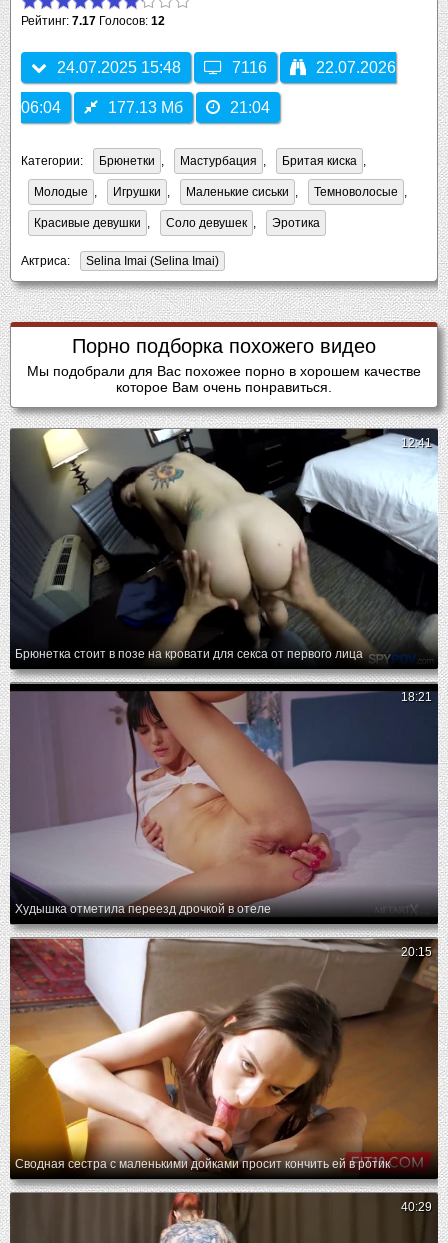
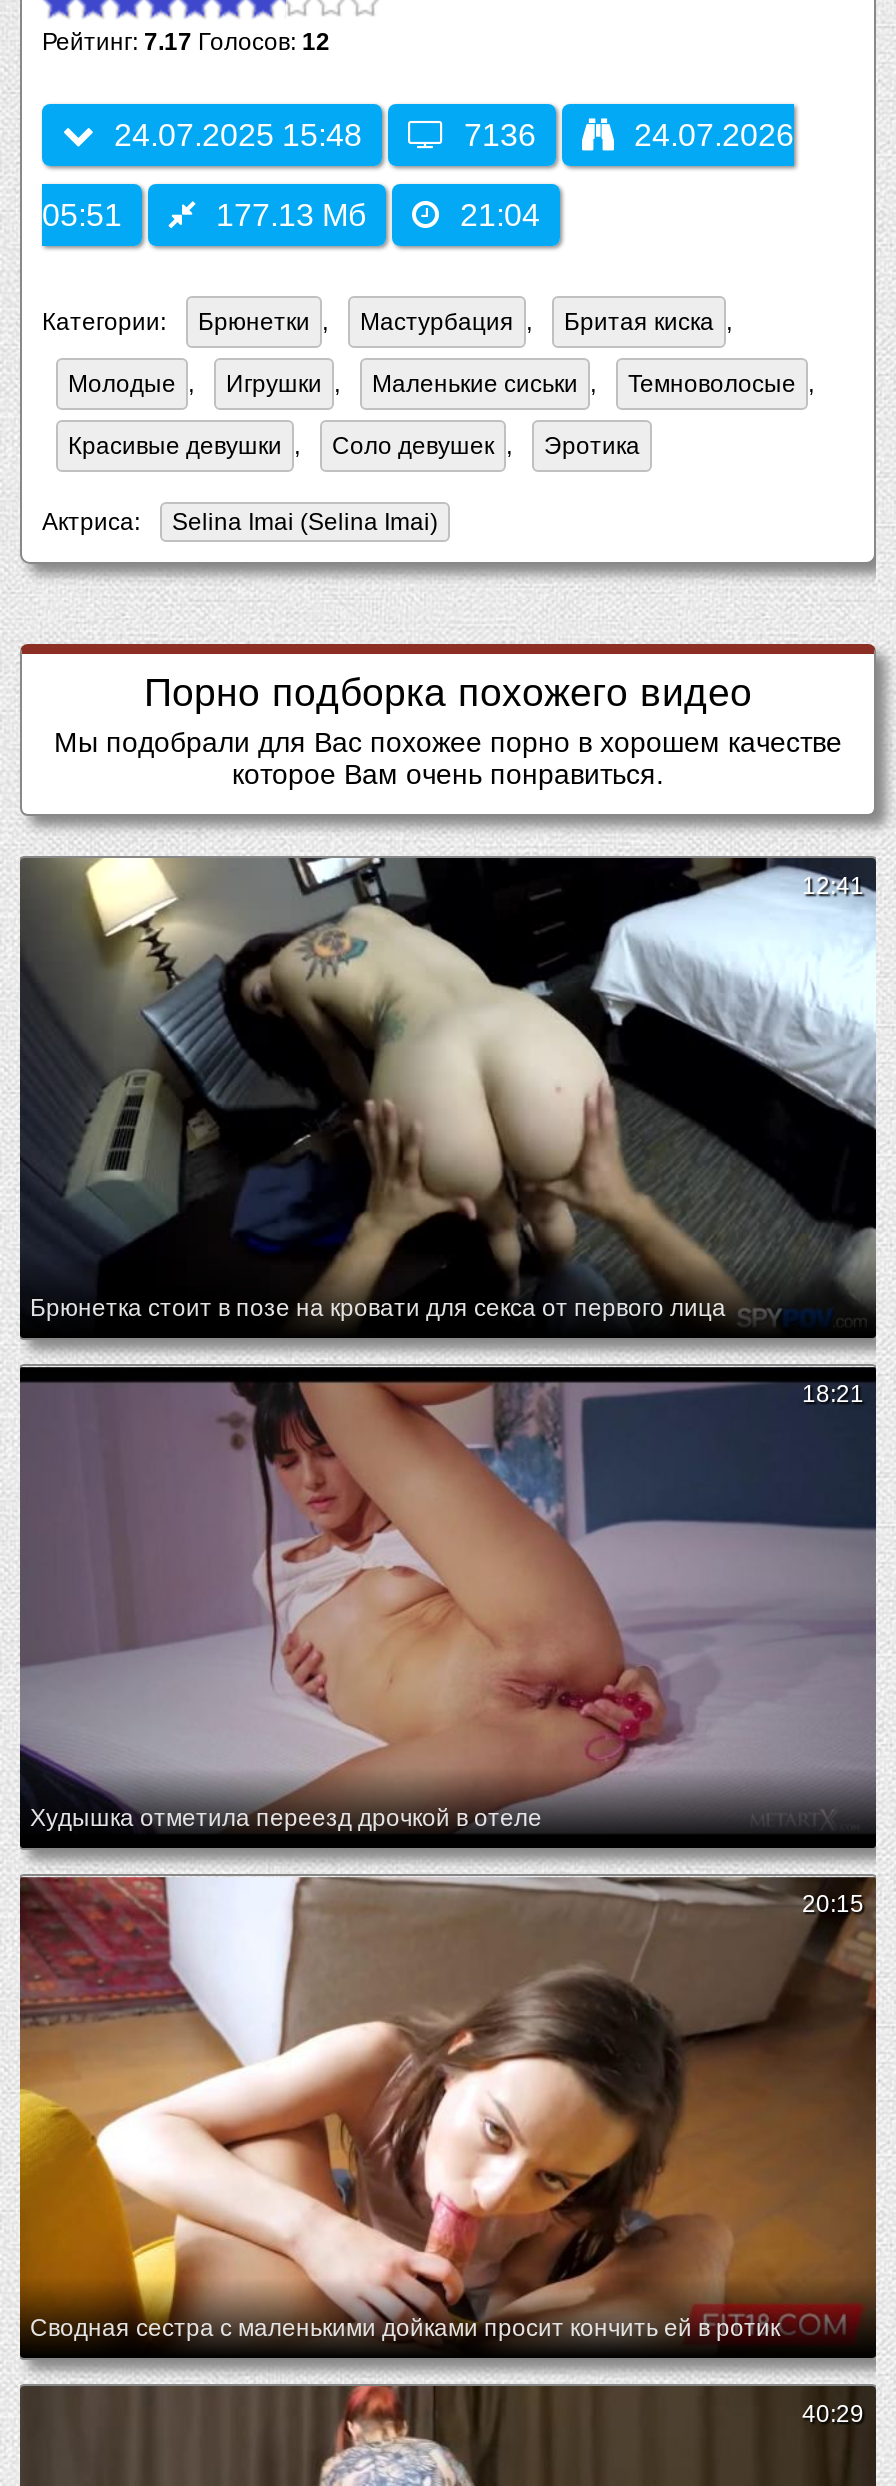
[232,59,267,76] 7116 -> [464,117,536,151] 7136
[316,59,396,76] 22.07.2026 -> [634,117,794,151] 24.07.2026
[21,99,61,116] 06:04 -> [42,197,122,231] 05:51

